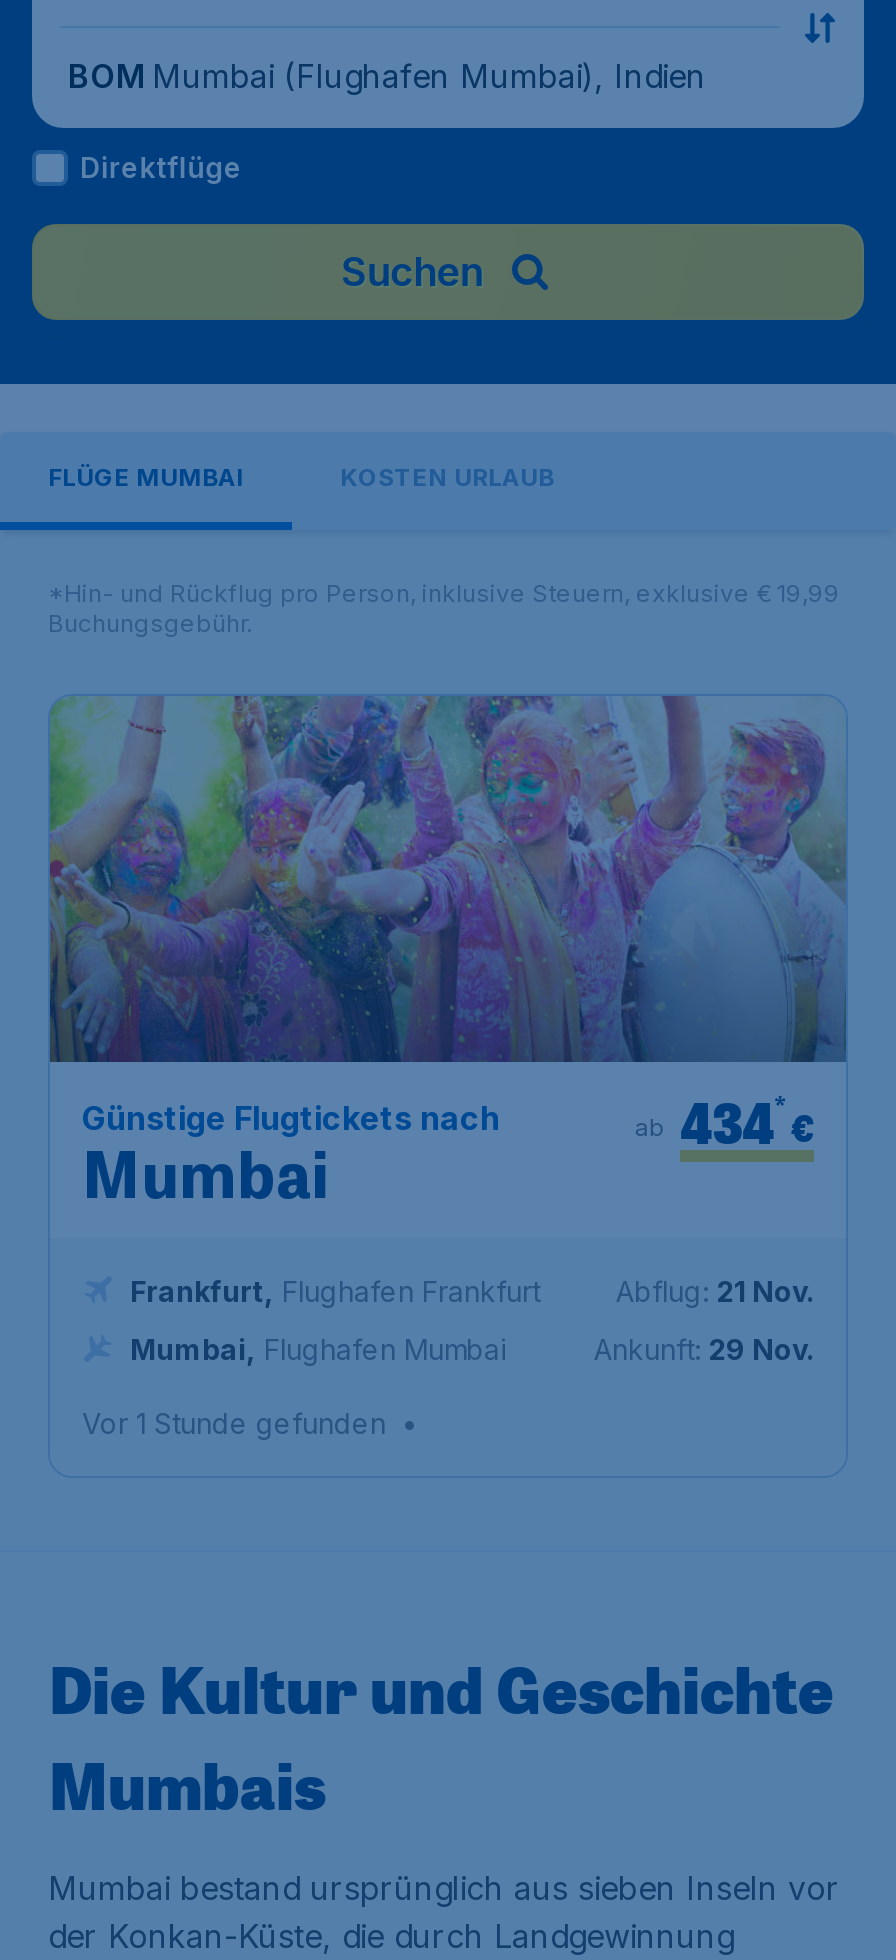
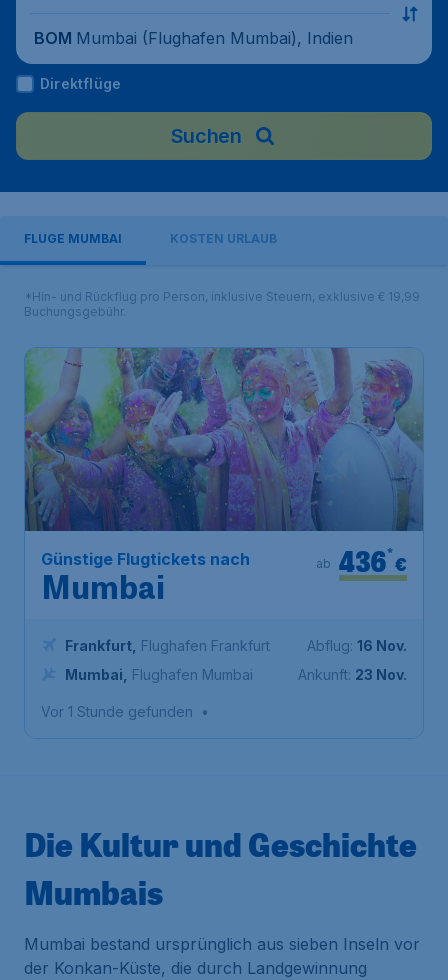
[681,1082,785,1160] 434* -> [339,541,392,580] 436*
[616,1274,814,1308] Abflug: 21 Nov. -> [307,637,407,654] Abflug: 16 Nov.
[594,1332,814,1366] Ankunft: 29 Nov. -> [298,666,407,683] Ankunft: 23 Nov.

